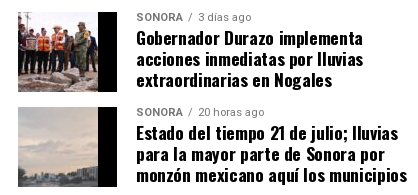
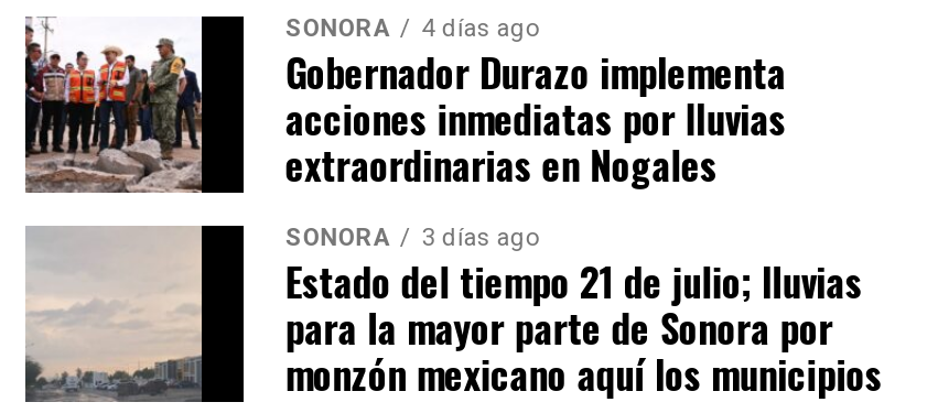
[136,11,251,24] SONORA 3 días ago -> [285,16,539,44] SONORA 4 días ago
[136,106,264,119] SONORA 20 horas ago -> [285,225,539,254] SONORA 3 días ago

